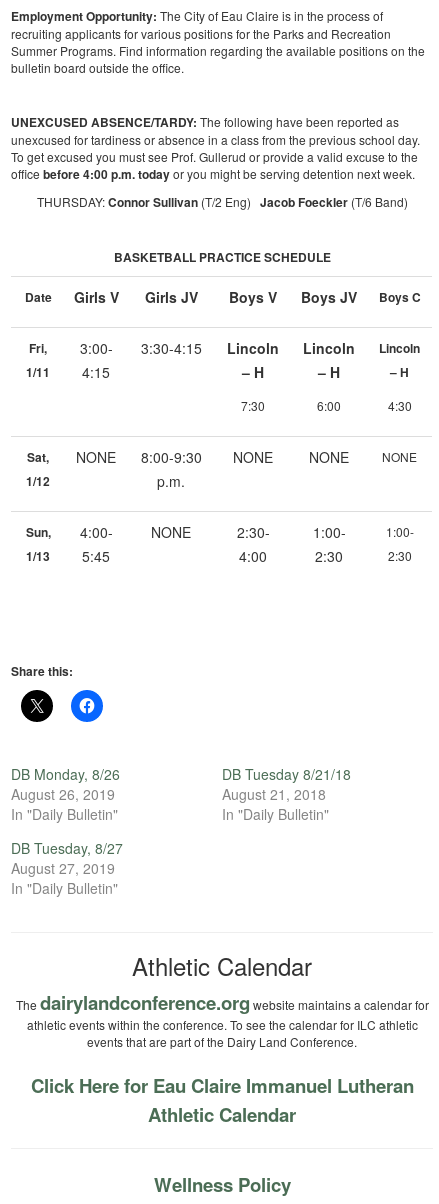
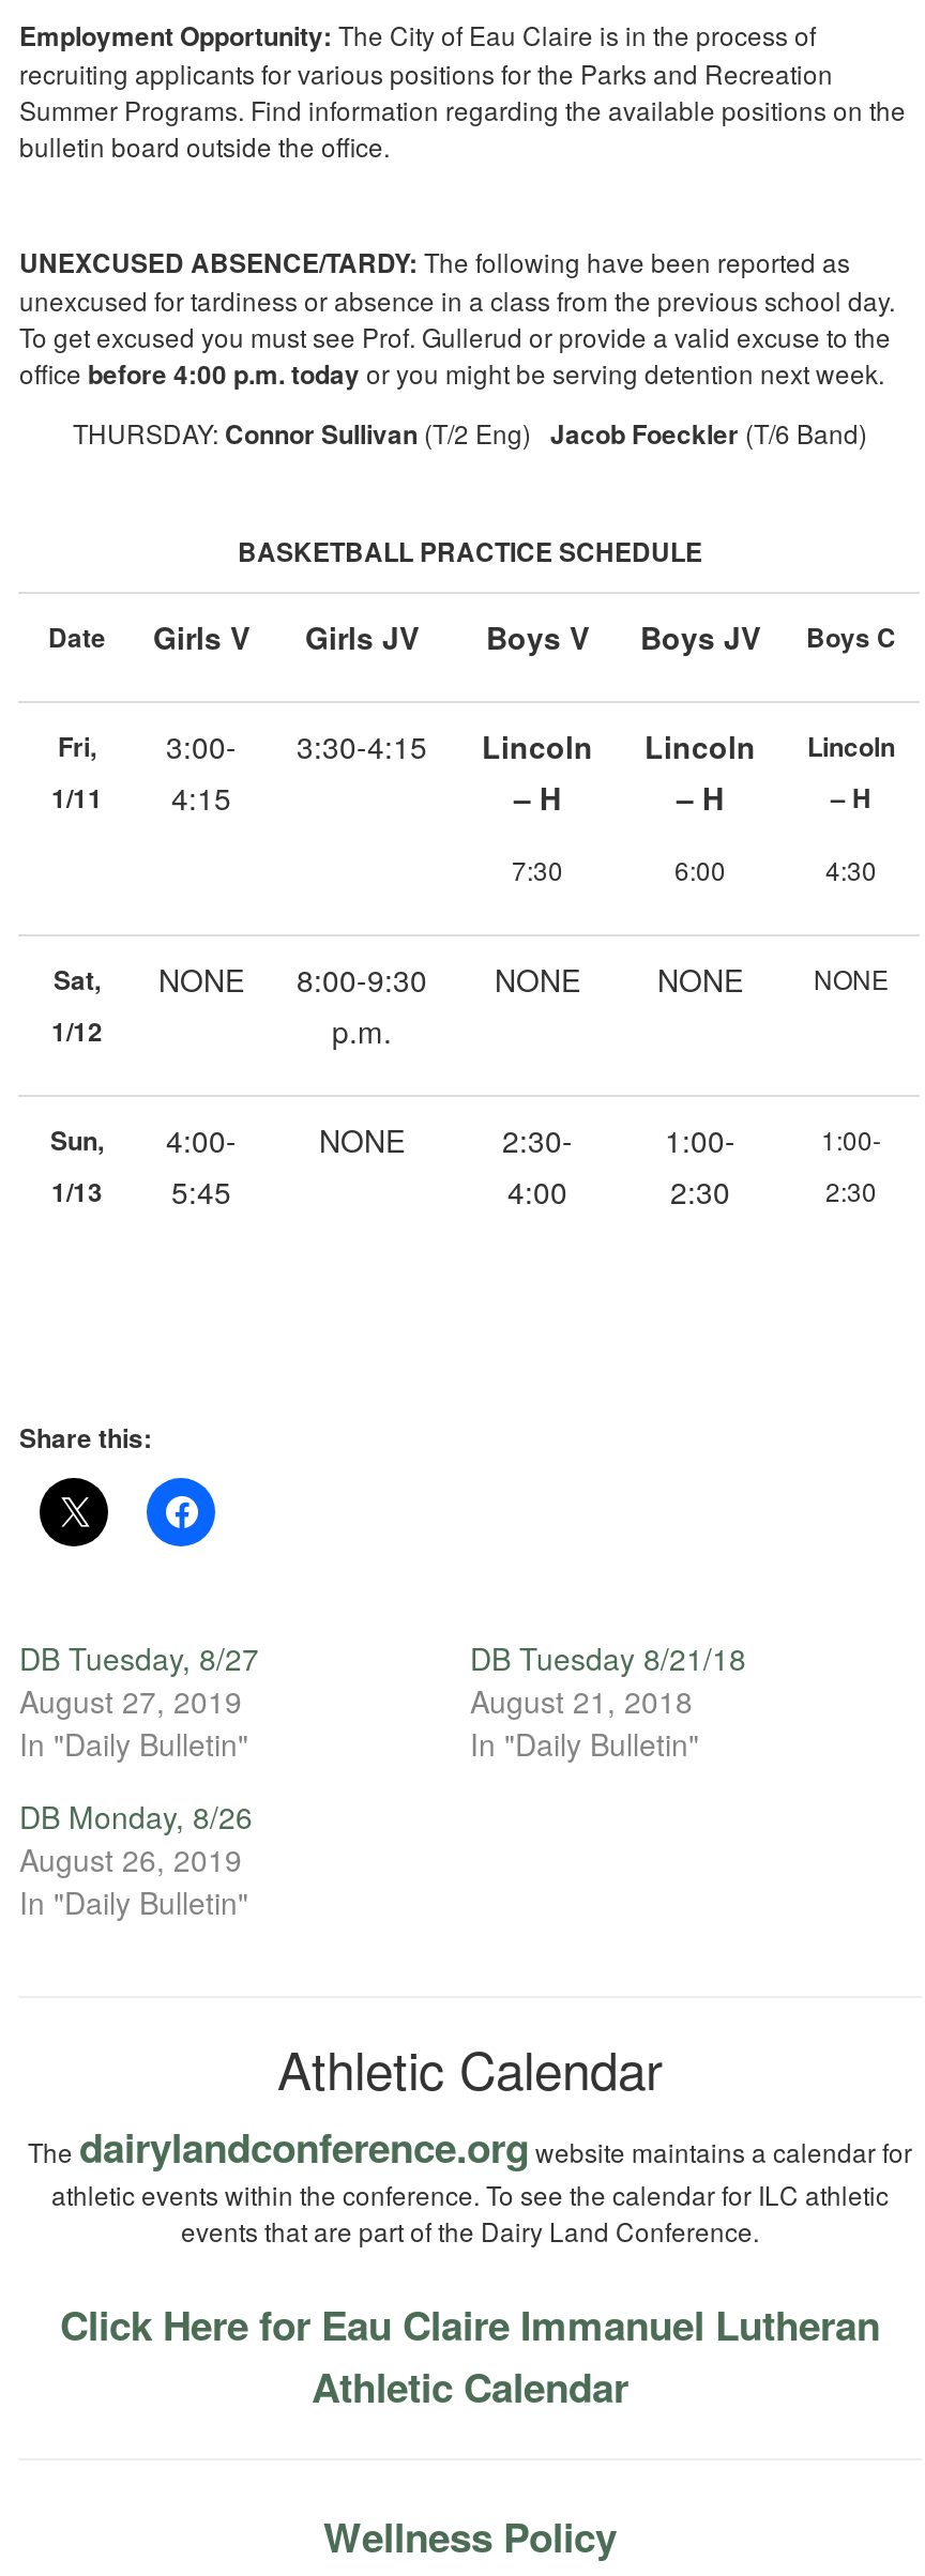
[11,764,120,784] DB Monday, 8/26 -> [19,1635,259,1678] DB Tuesday, 8/27
[11,784,115,804] August 26, 2019 -> [19,1678,242,1721] August 27, 2019
[11,838,123,858] DB Tuesday, 8/27 -> [19,1793,252,1836] DB Monday, 8/26
[11,858,115,878] August 27, 2019 -> [19,1836,242,1879] August 26, 2019

